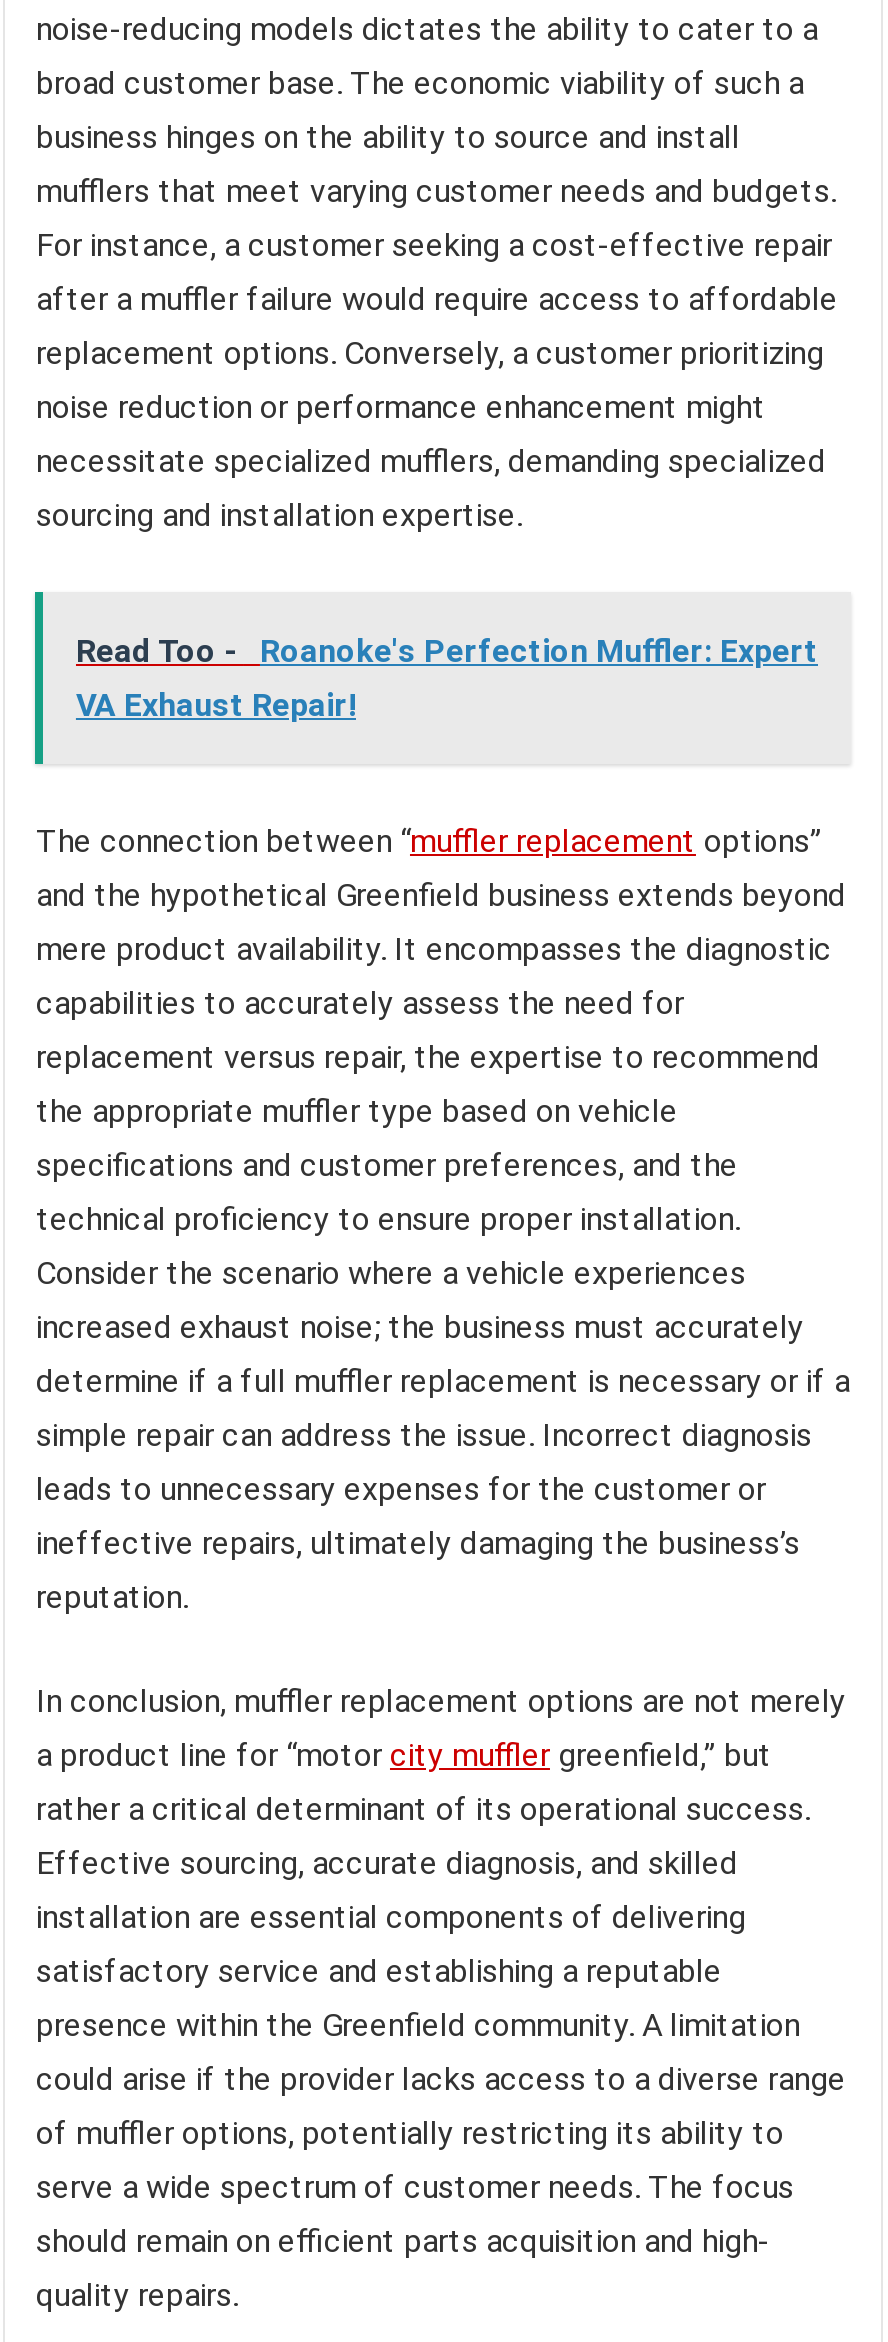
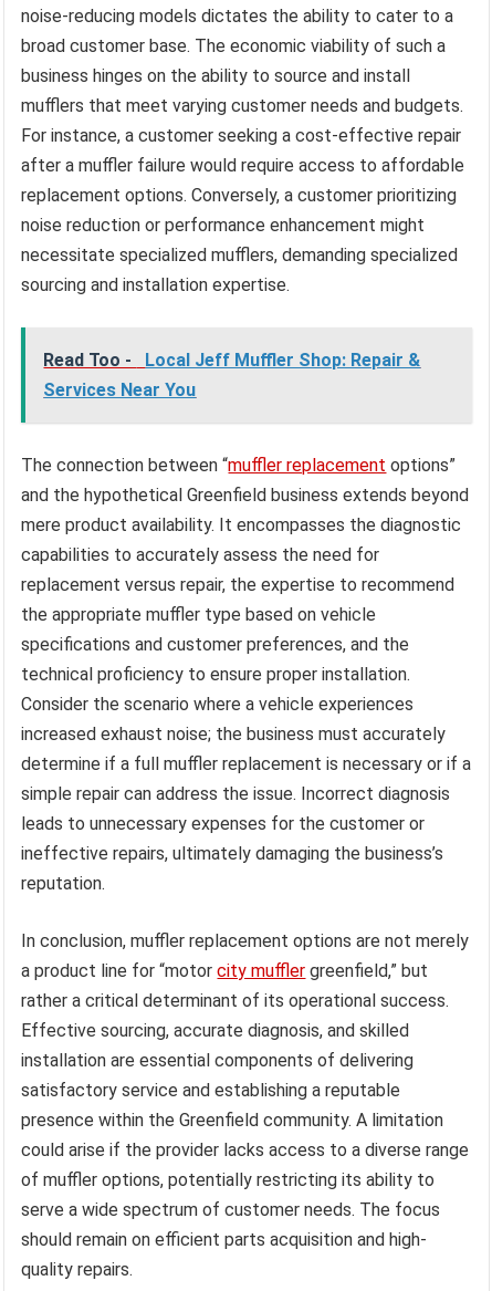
[76,631,818,723] Read Too - Roanoke's Perfection Muffler: Expert | VA Exhaust Repair! -> [44,350,421,401] Read Too - Local Jeff Muffler Shop: Repair & | Services Near You

